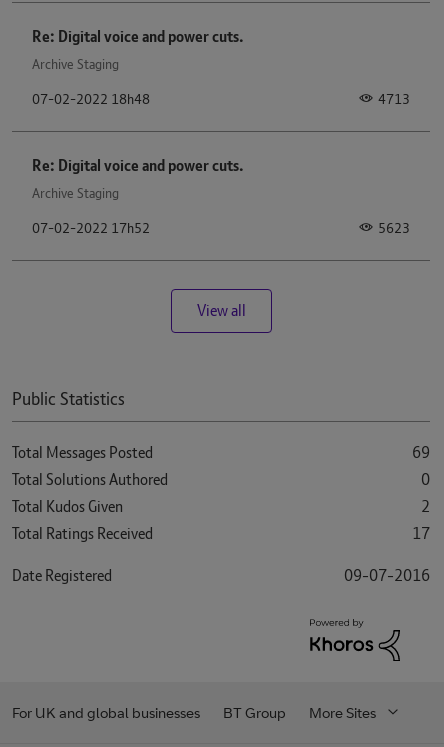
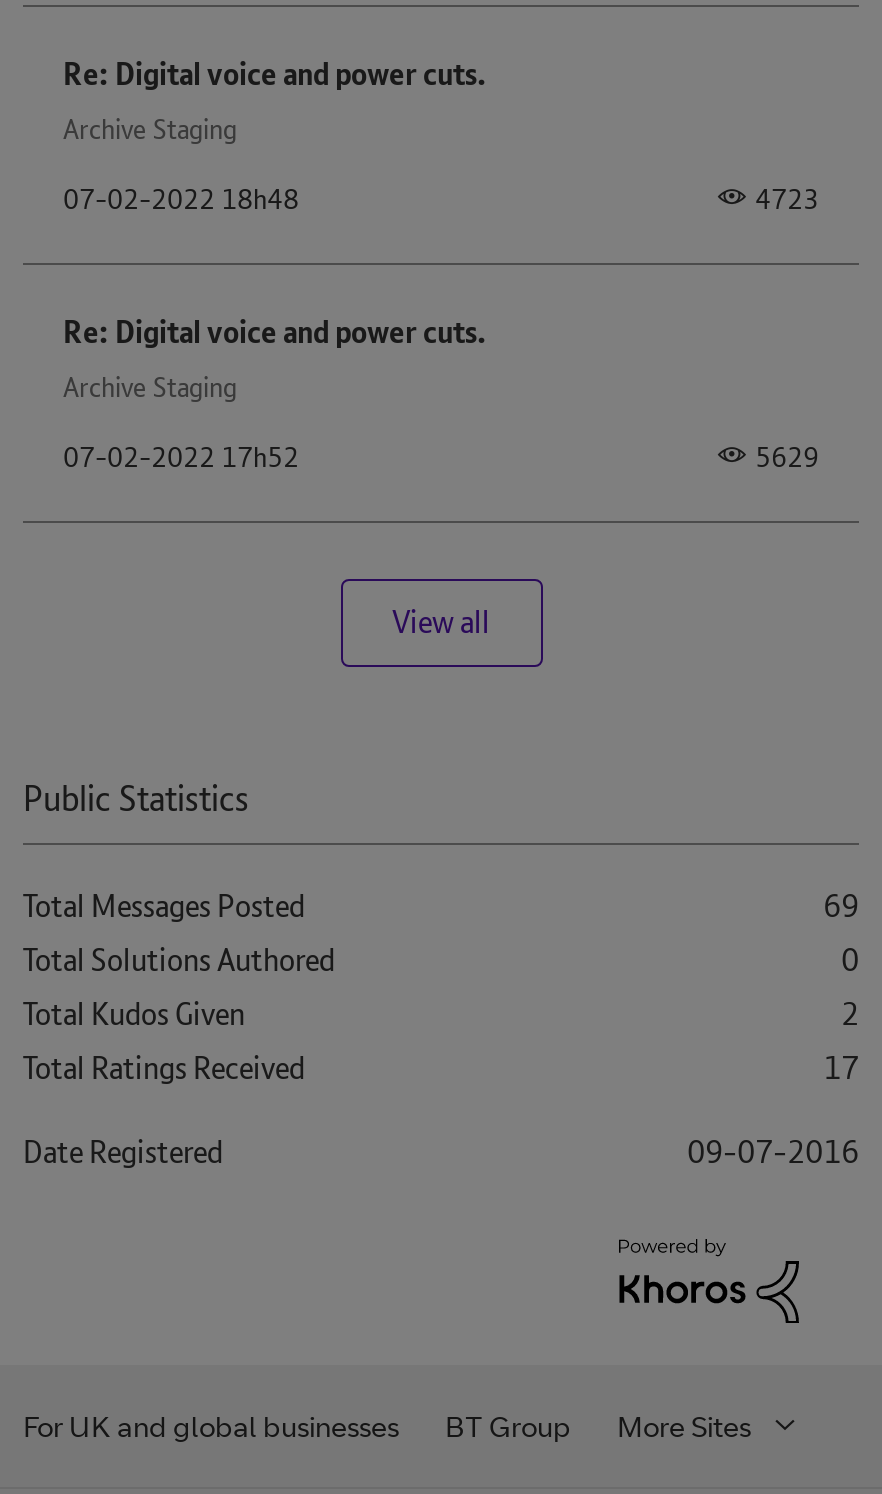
[375,90,410,108] 4713 -> [749,181,819,217] 4723
[375,219,410,237] 5623 -> [749,439,819,475] 5629

